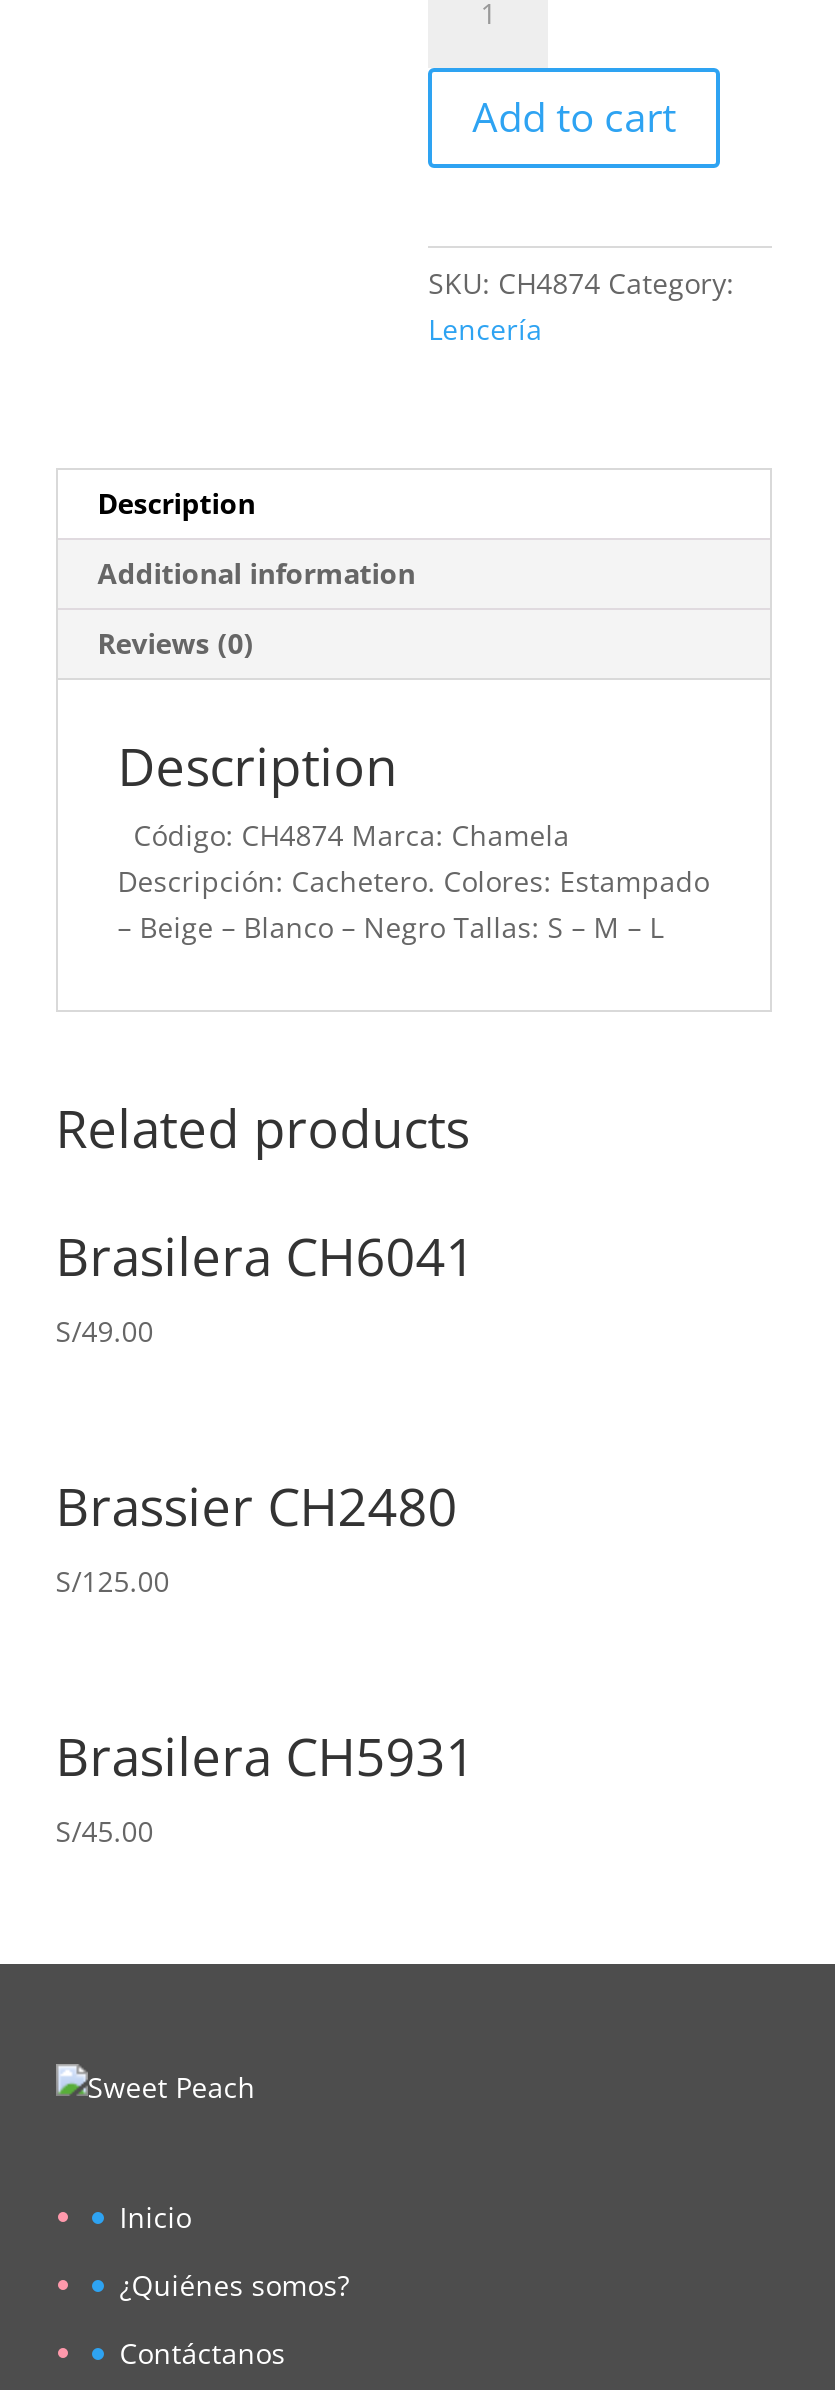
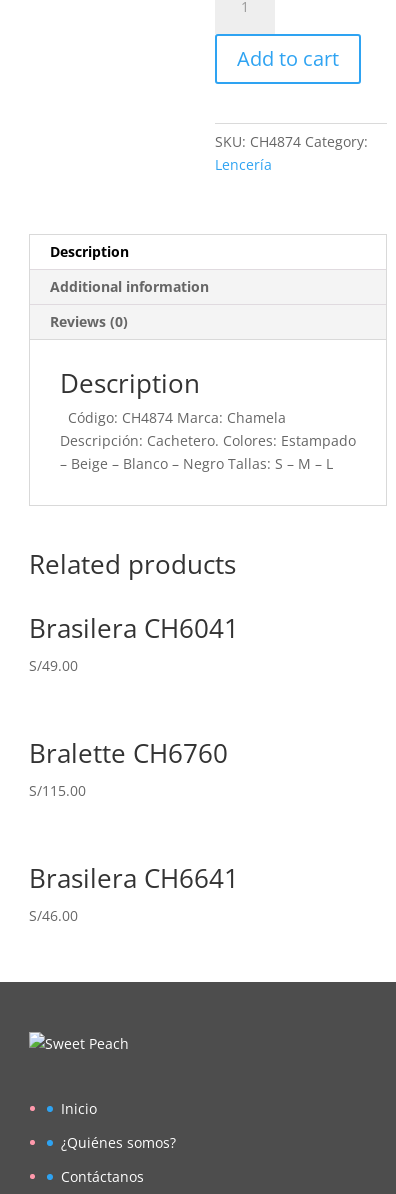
[56,1470,458,1600] Brassier CH2480 | S/125.00 -> [29,735,228,800] Bralette CH6760 | S/115.00
[56,1721,476,1851] Brasilera CH5931 | S/45.00 -> [29,860,239,925] Brasilera CH6641 | S/46.00

